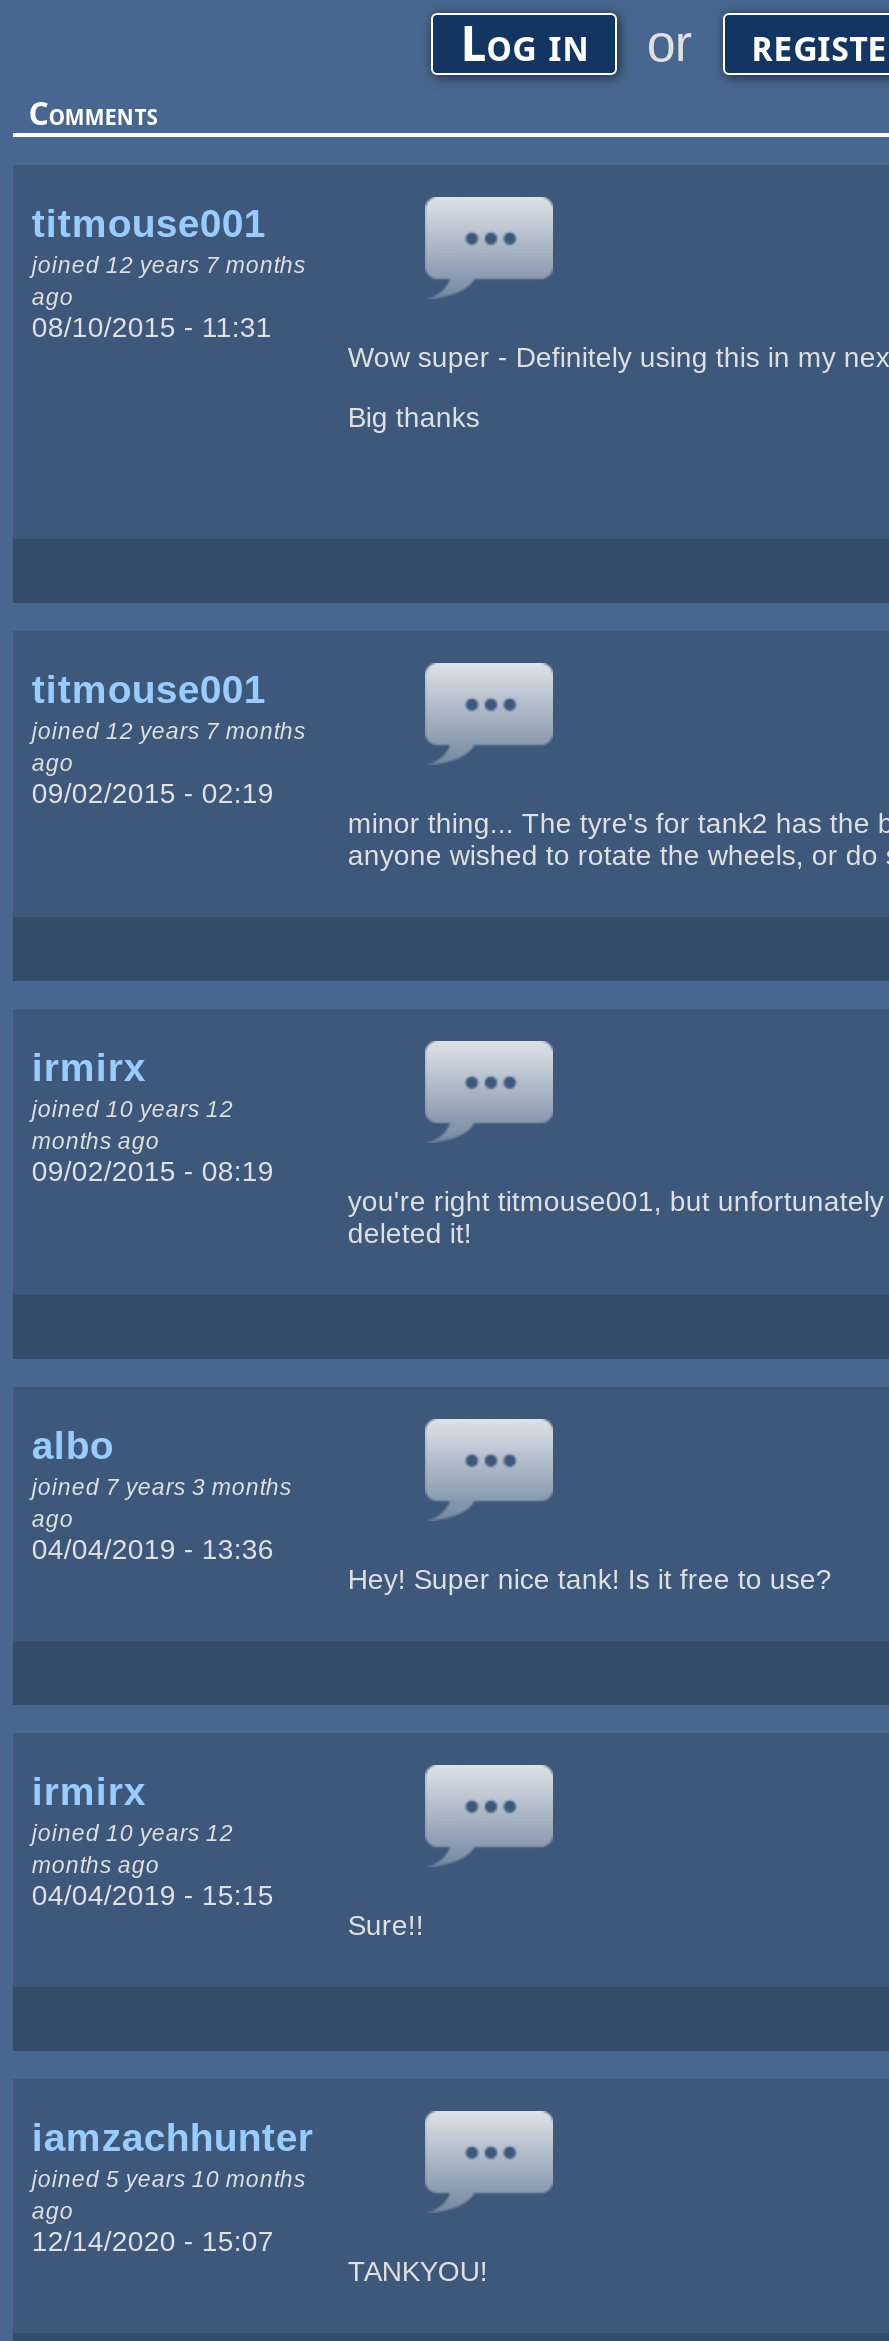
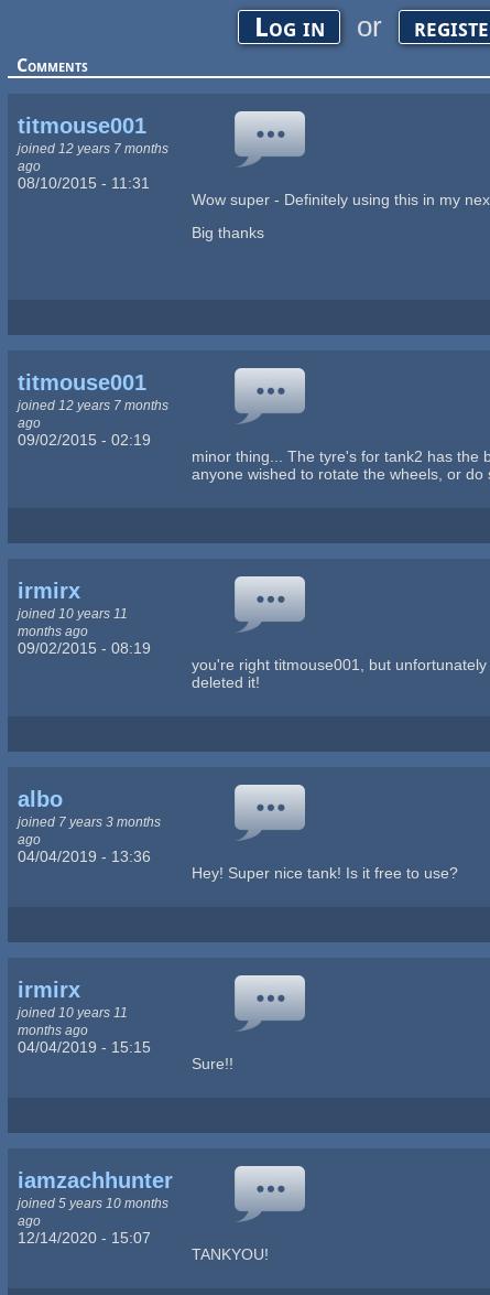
[32,1094,234,1120] joined 10 years 12 -> [18,606,128,620] joined 10 years 11
[32,1818,234,1844] joined 10 years 12 -> [18,1005,128,1019] joined 10 years 11

